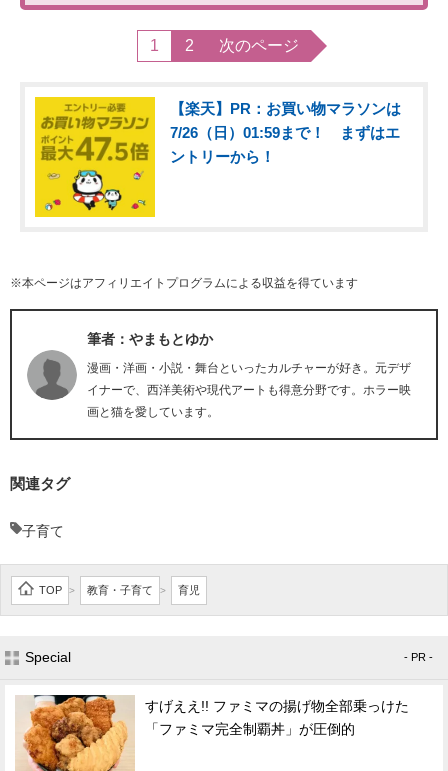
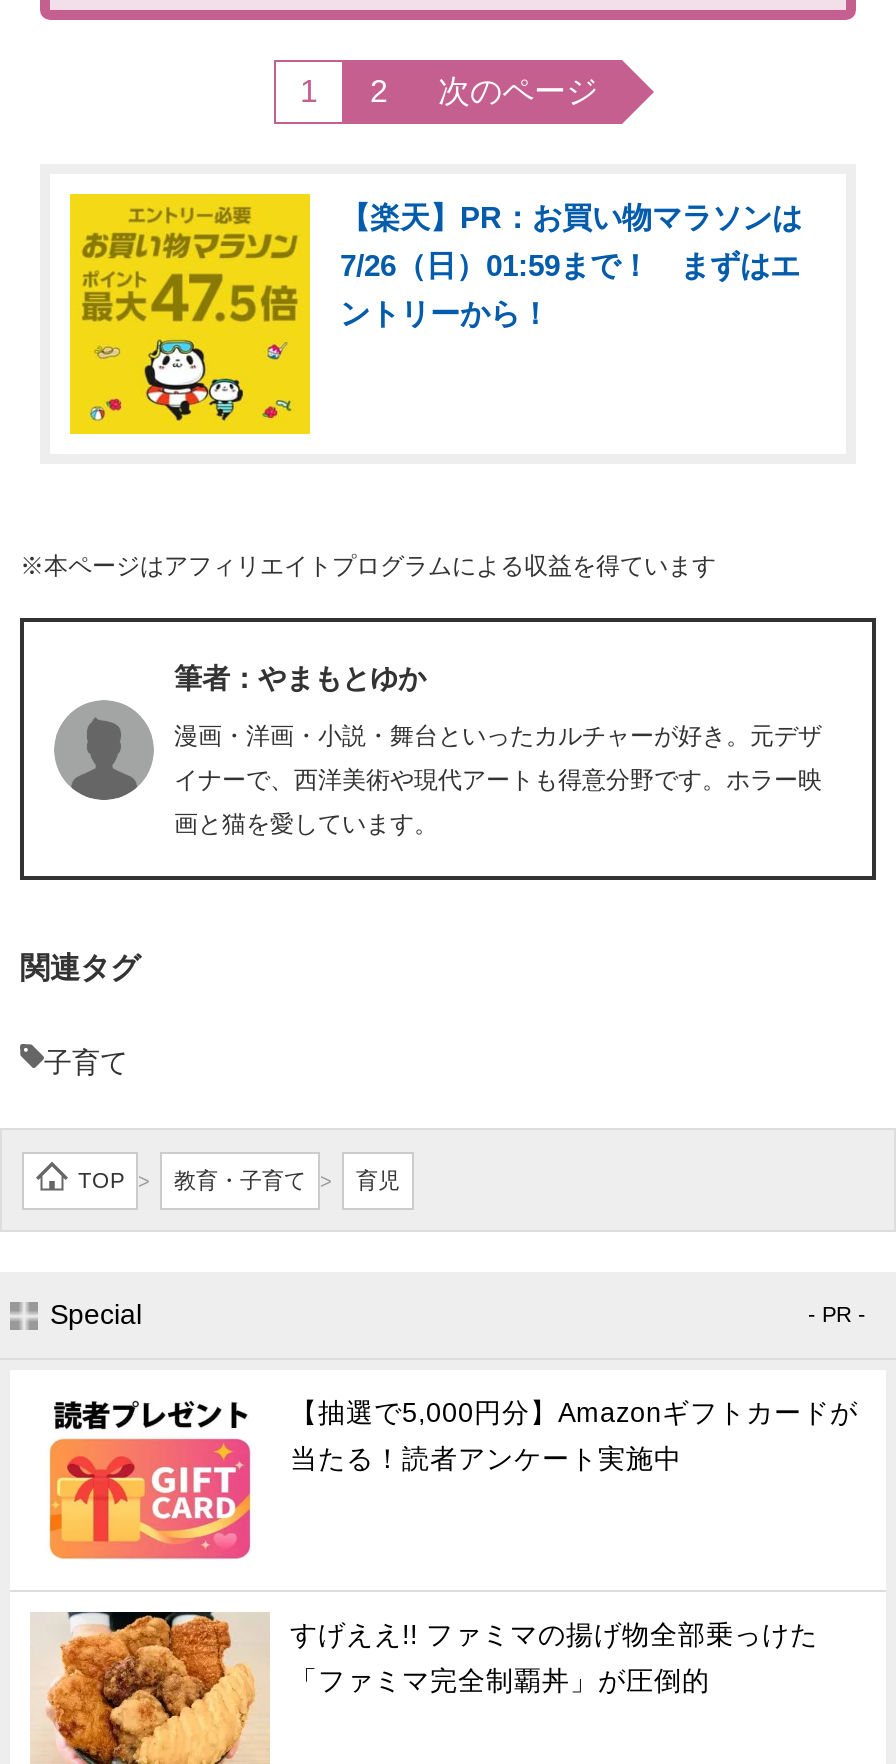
none -> [32,1392,858,1560] [image] | 【抽選で5,000円分】Amazonギフトカードが | 当たる！読者アンケート実施中

